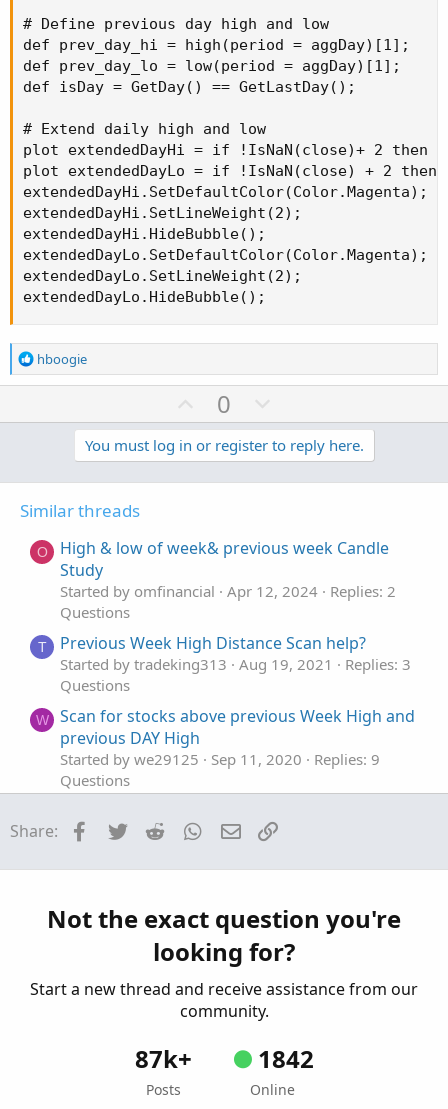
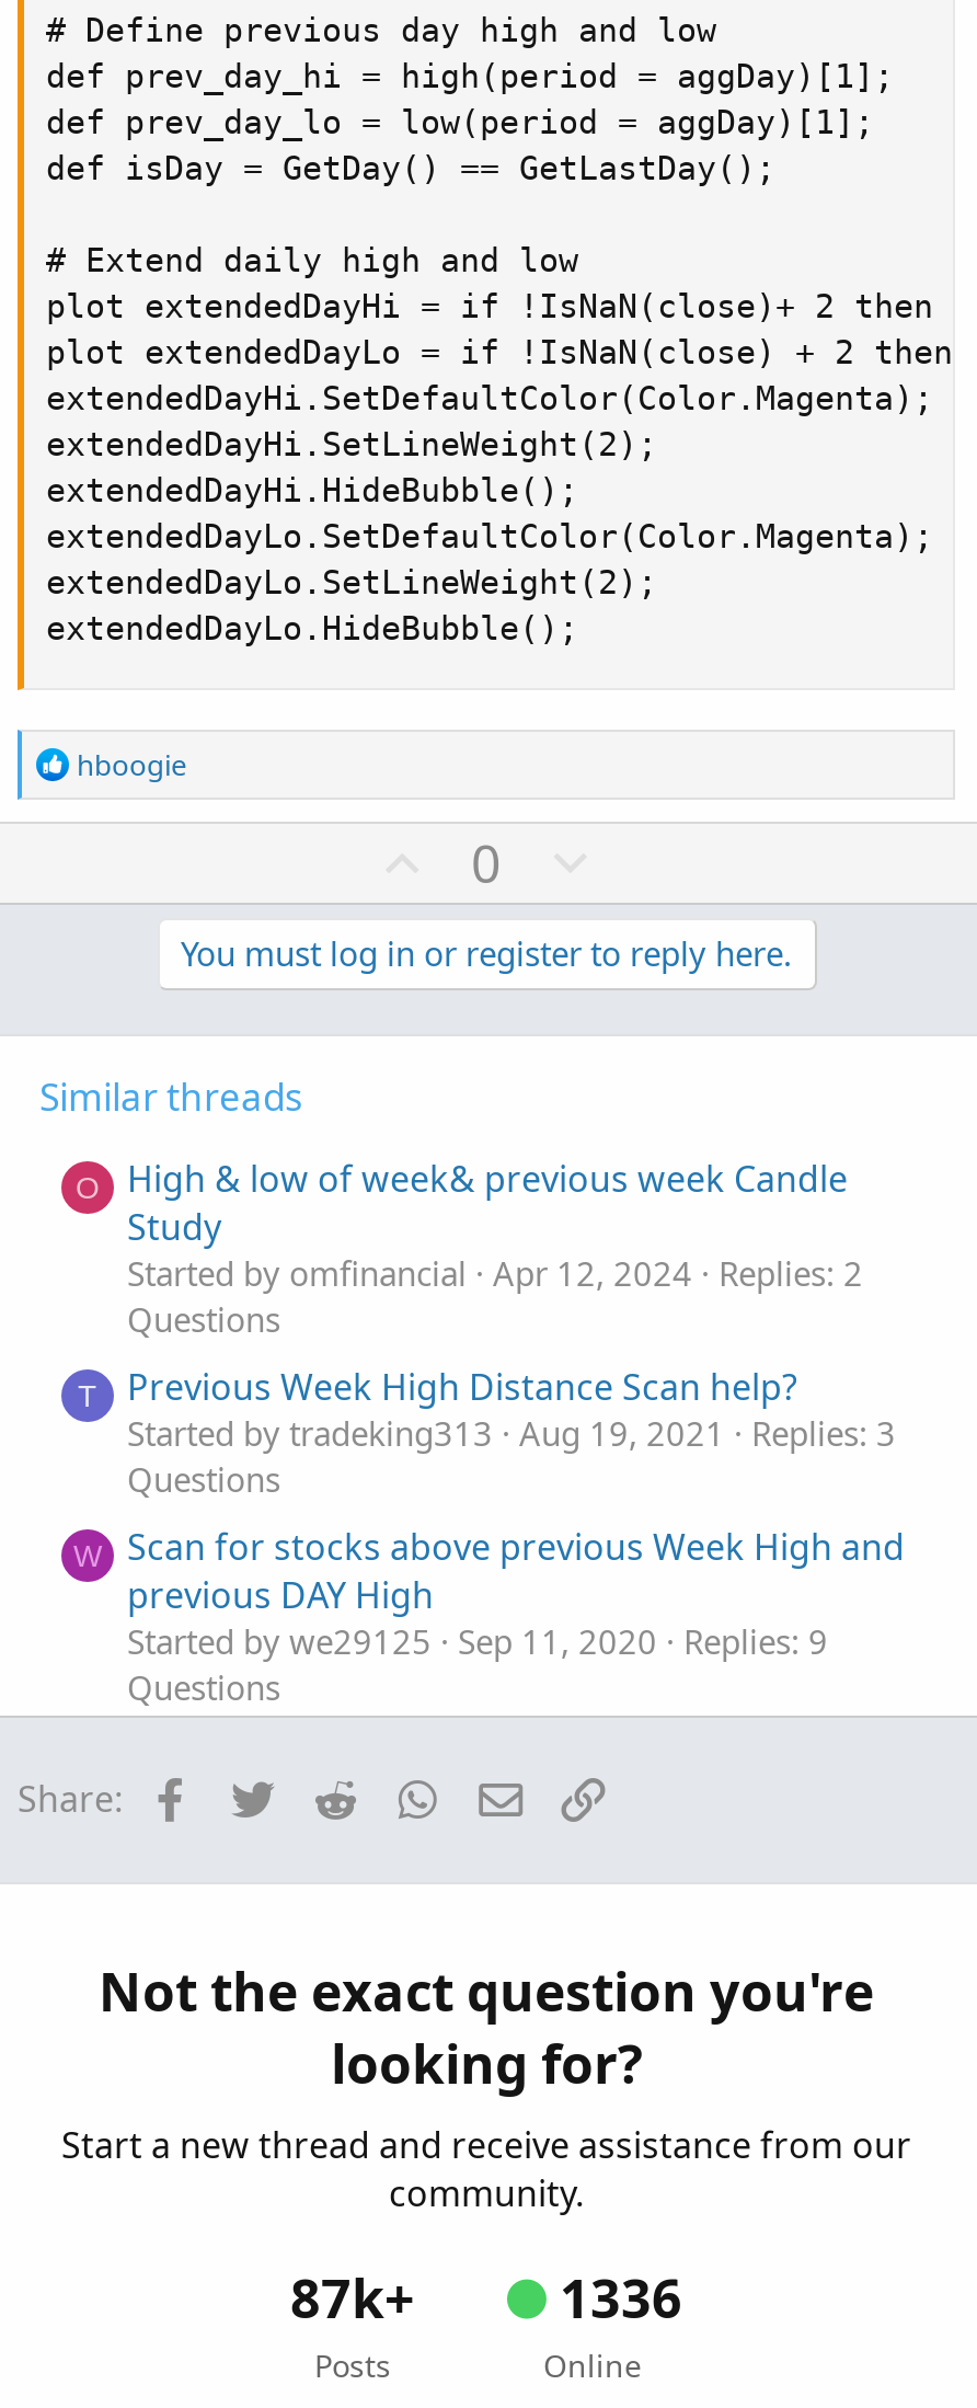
[134,1042,313,1075] 87k+ 1842 -> [290,2261,682,2333] 87k+ 1336

